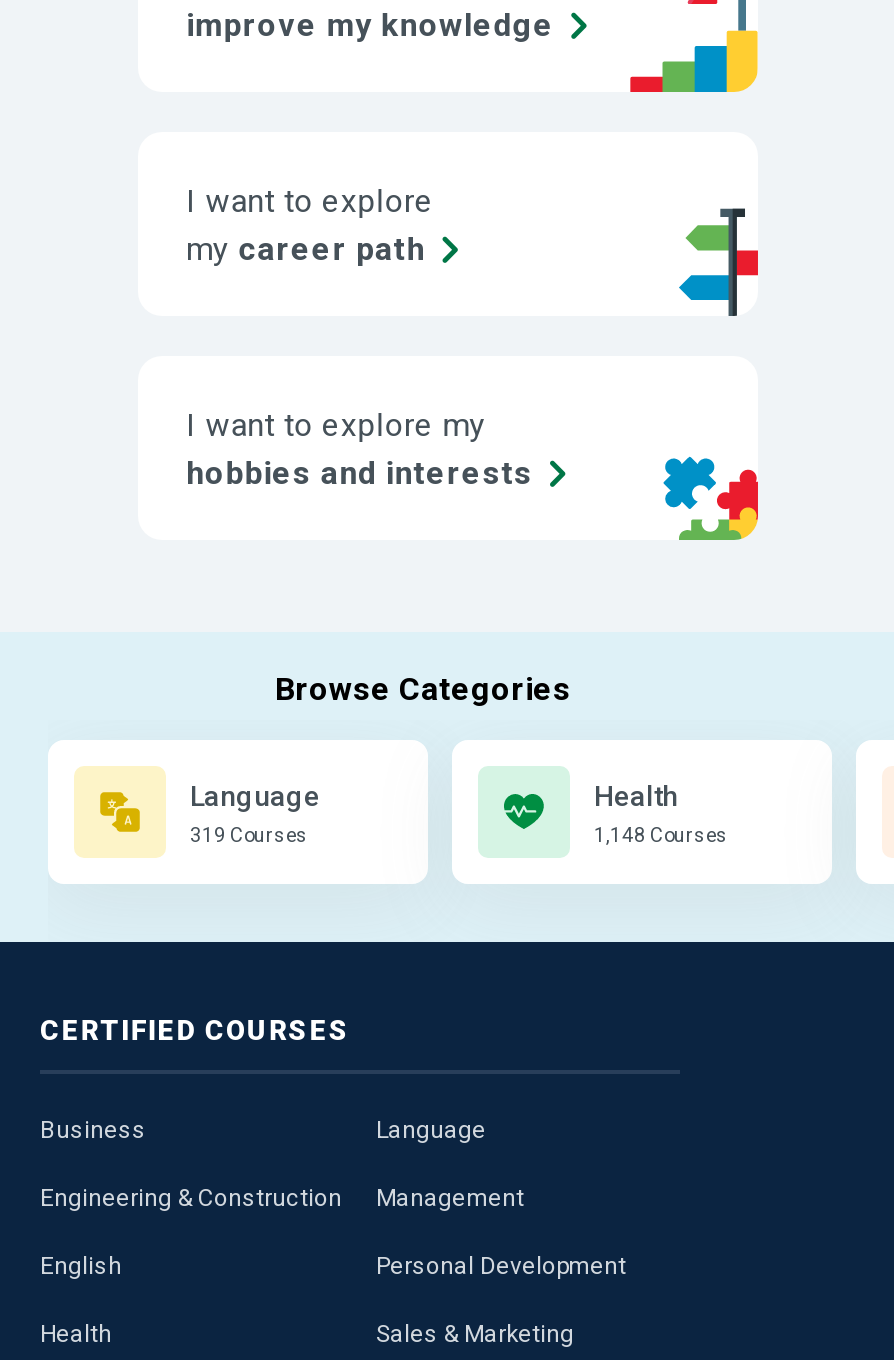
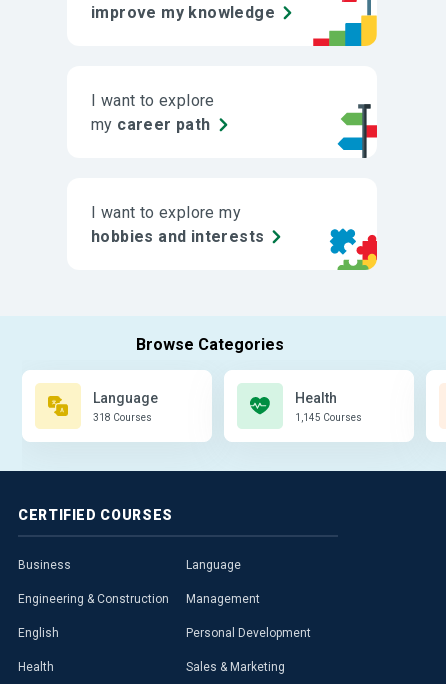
[190,824,308,846] 319 Courses -> [93,412,152,423] 318 Courses
[594,824,728,846] 1,148 Courses -> [295,412,362,423] 1,145 Courses

